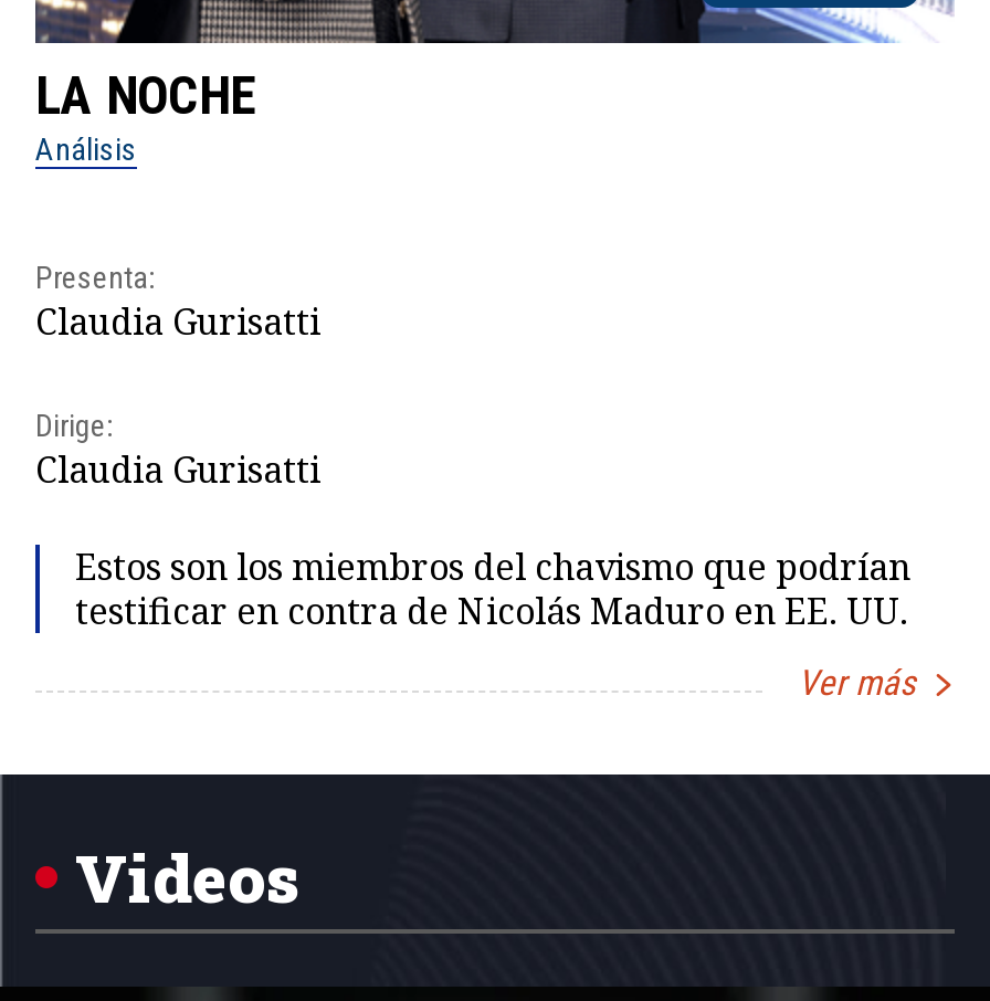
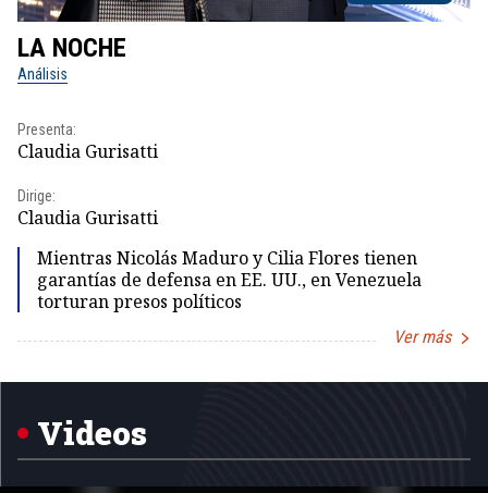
[75,542,910,635] Estos son los miembros del chavismo que podrían | testificar en contra de Nicolás Maduro en EE. UU. -> [37,245,422,313] Mientras Nicolás Maduro y Cilia Flores tienen | garantías de defensa en EE. UU., en Venezuela | torturan presos políticos

